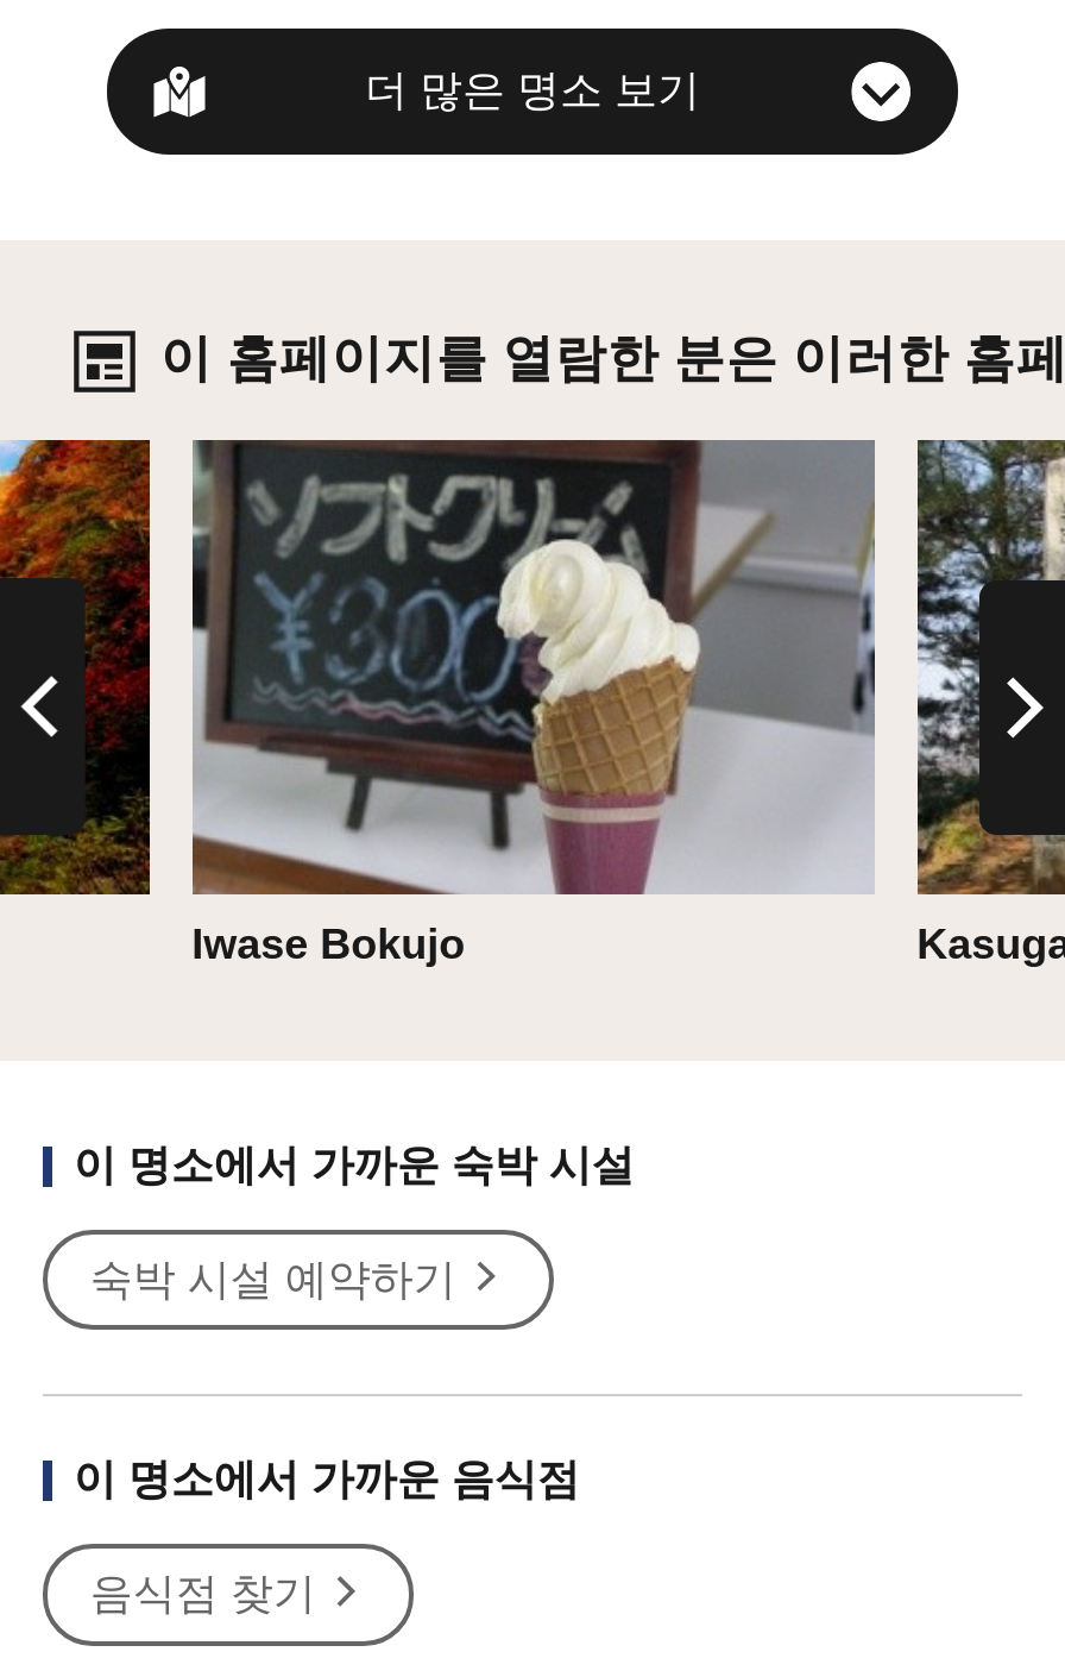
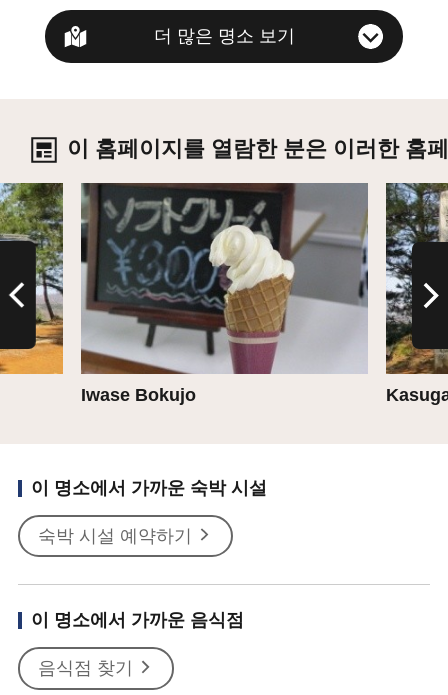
[7,440,152,897] [image] -> [3,182,64,375] [image]

